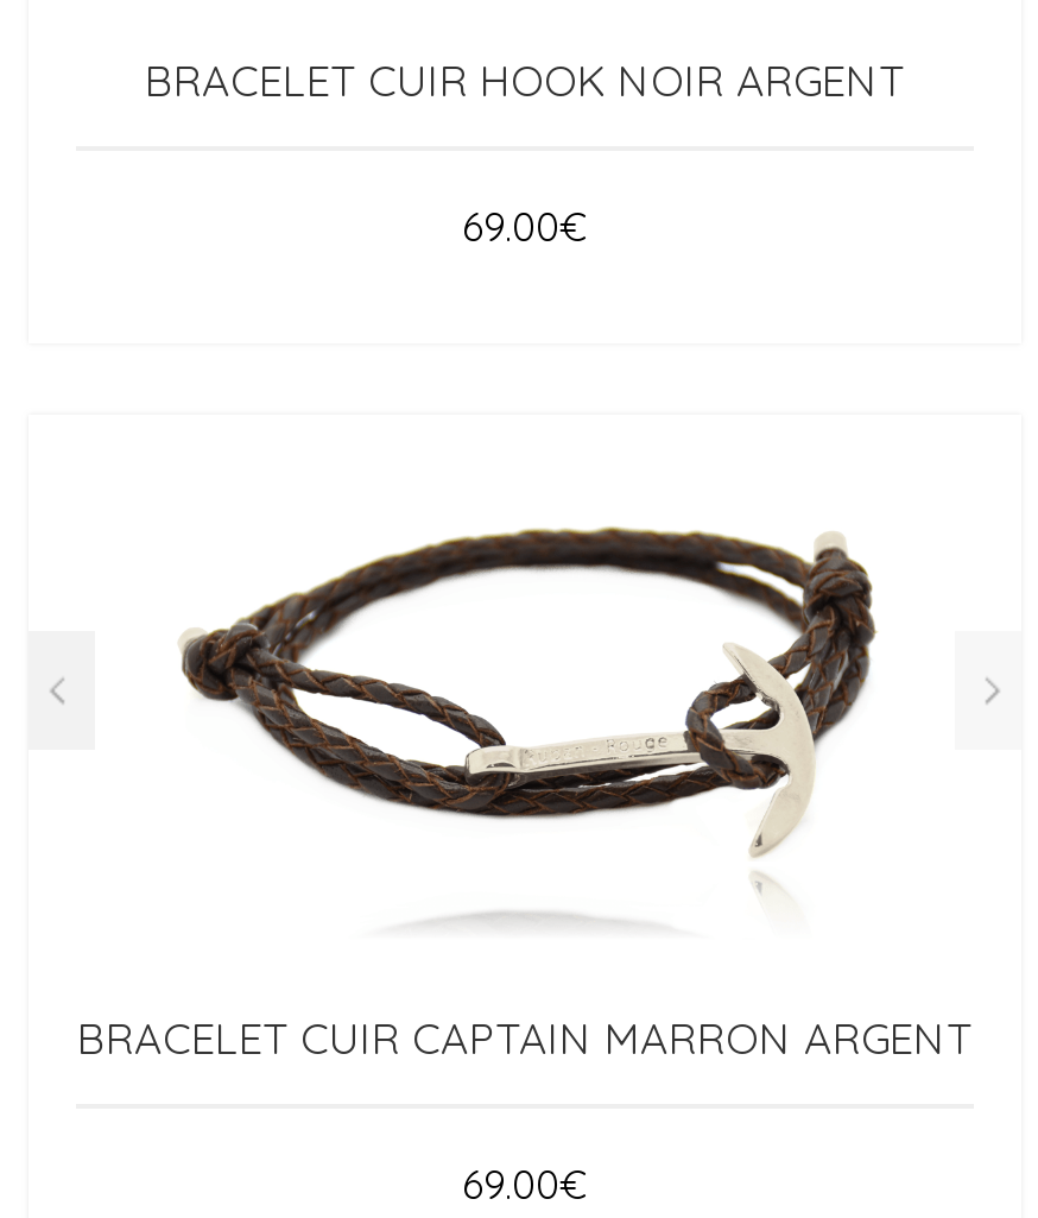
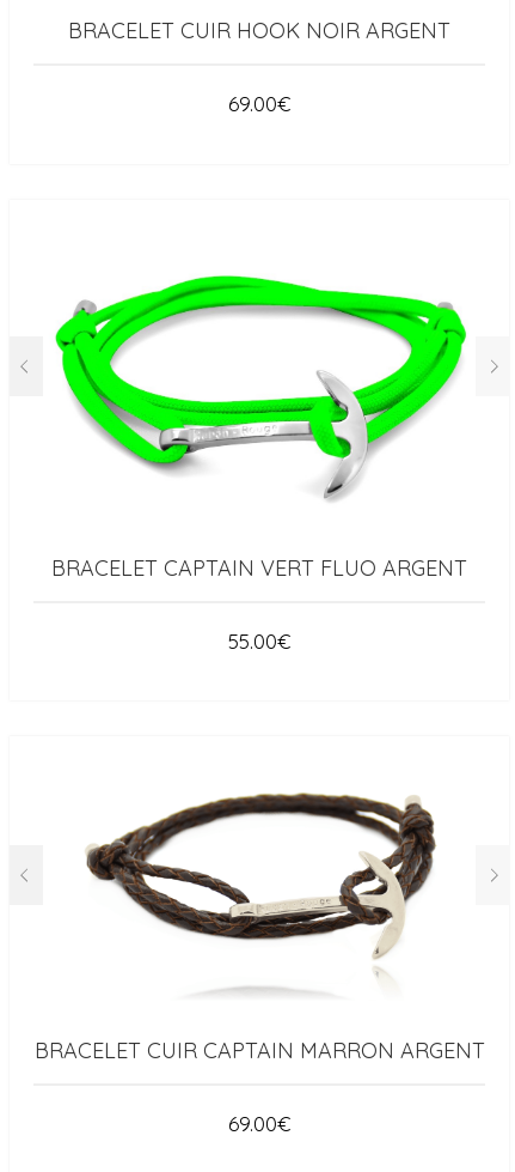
none -> [51,554,467,653] BRACELET CAPTAIN VERT FLUO ARGENT | 55.00€
none -> [54,274,467,502] [image]

